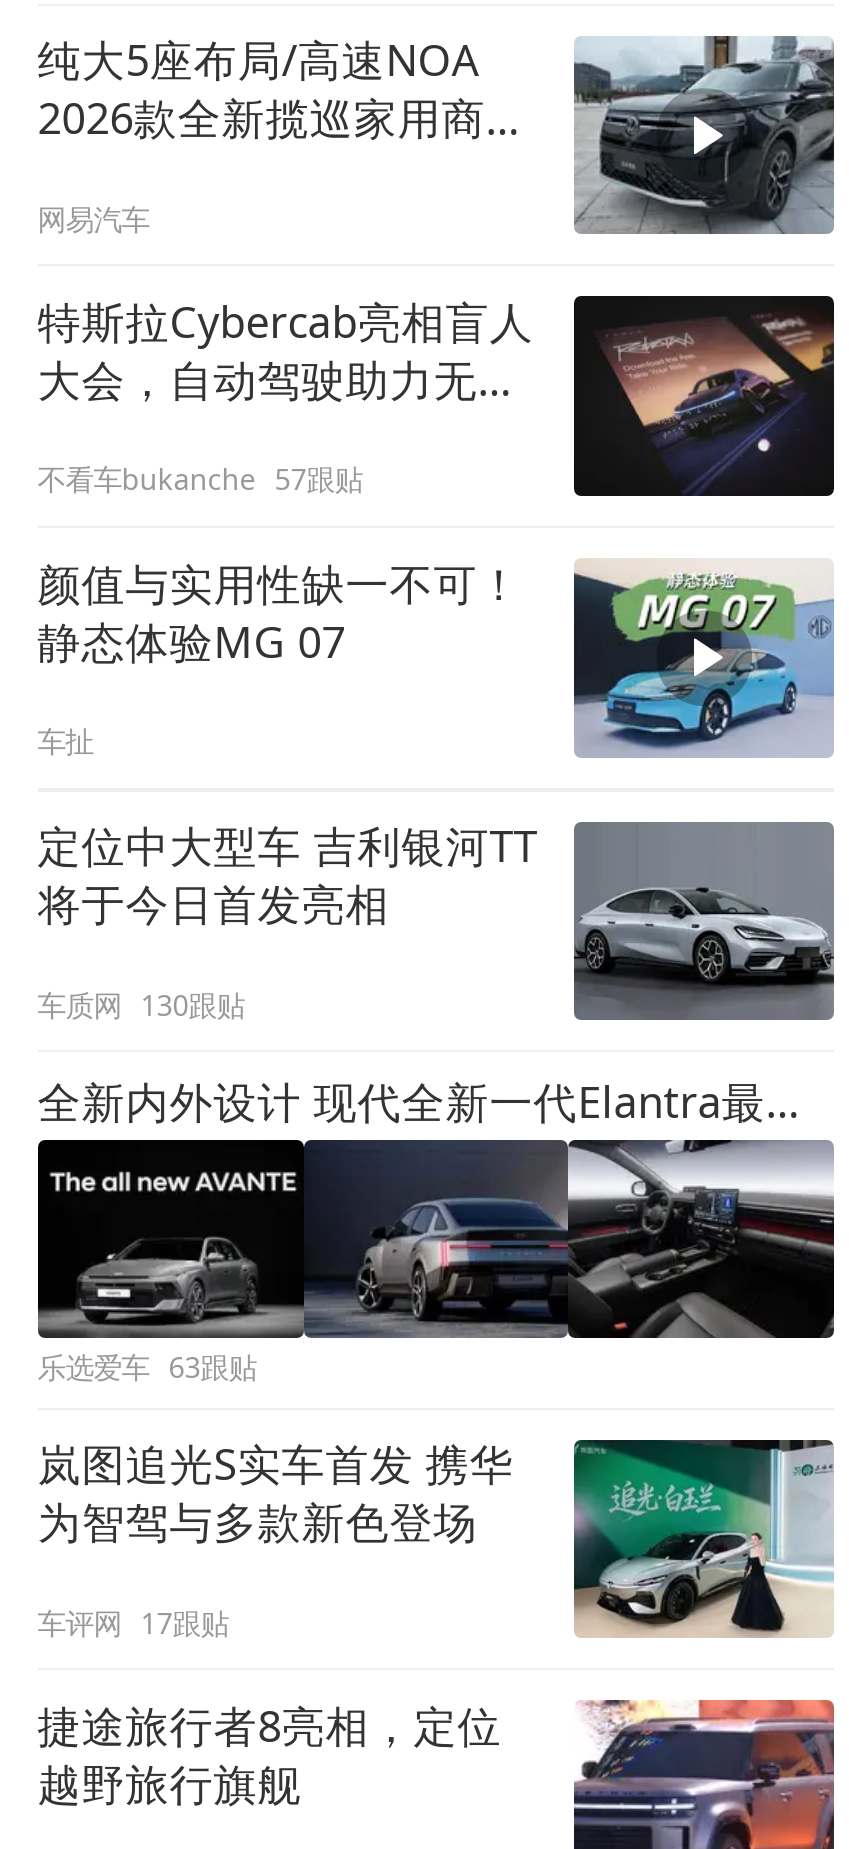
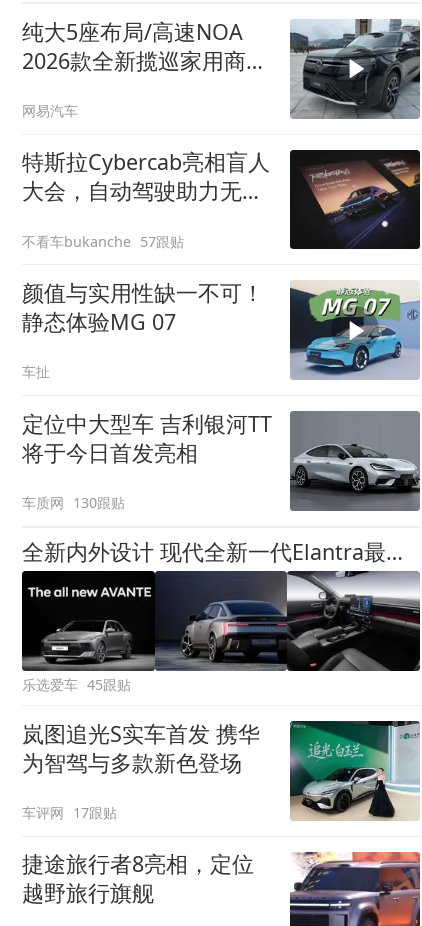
[37,1348,257,1386] 乐选爱车 63跟贴 -> [22,675,131,694] 乐选爱车 45跟贴

